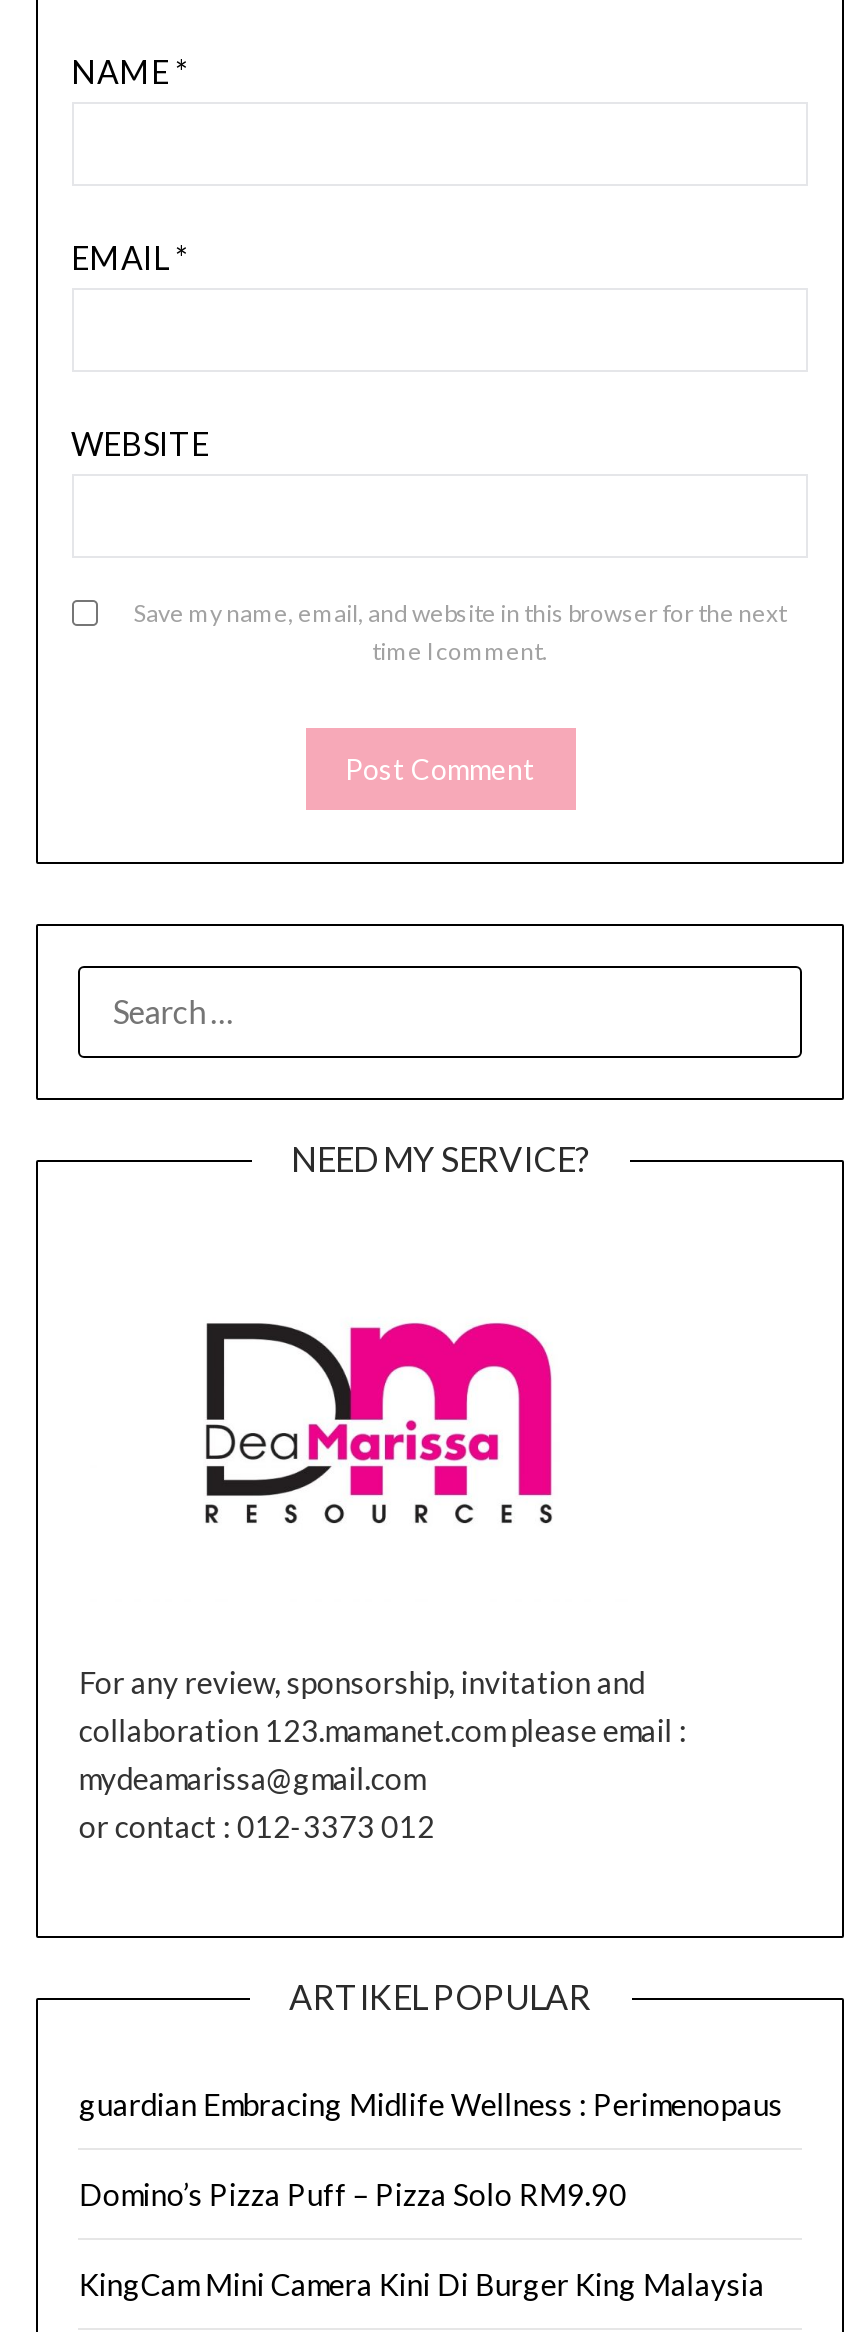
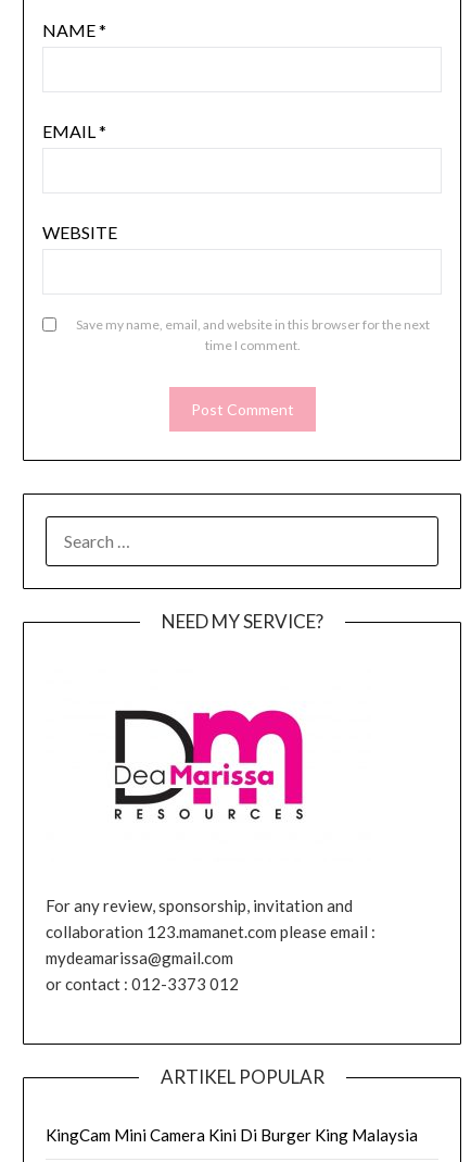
[79,2085,783,2211] guardian Embracing Midlife Wellness : Perimenopaus | Domino’s Pizza Puff – Pizza Solo RM9.90 -> none

